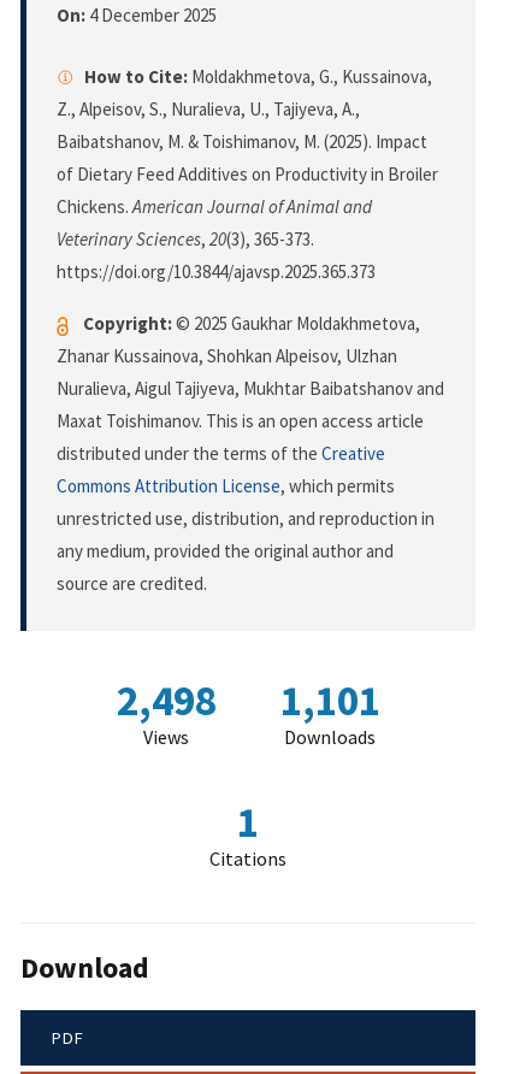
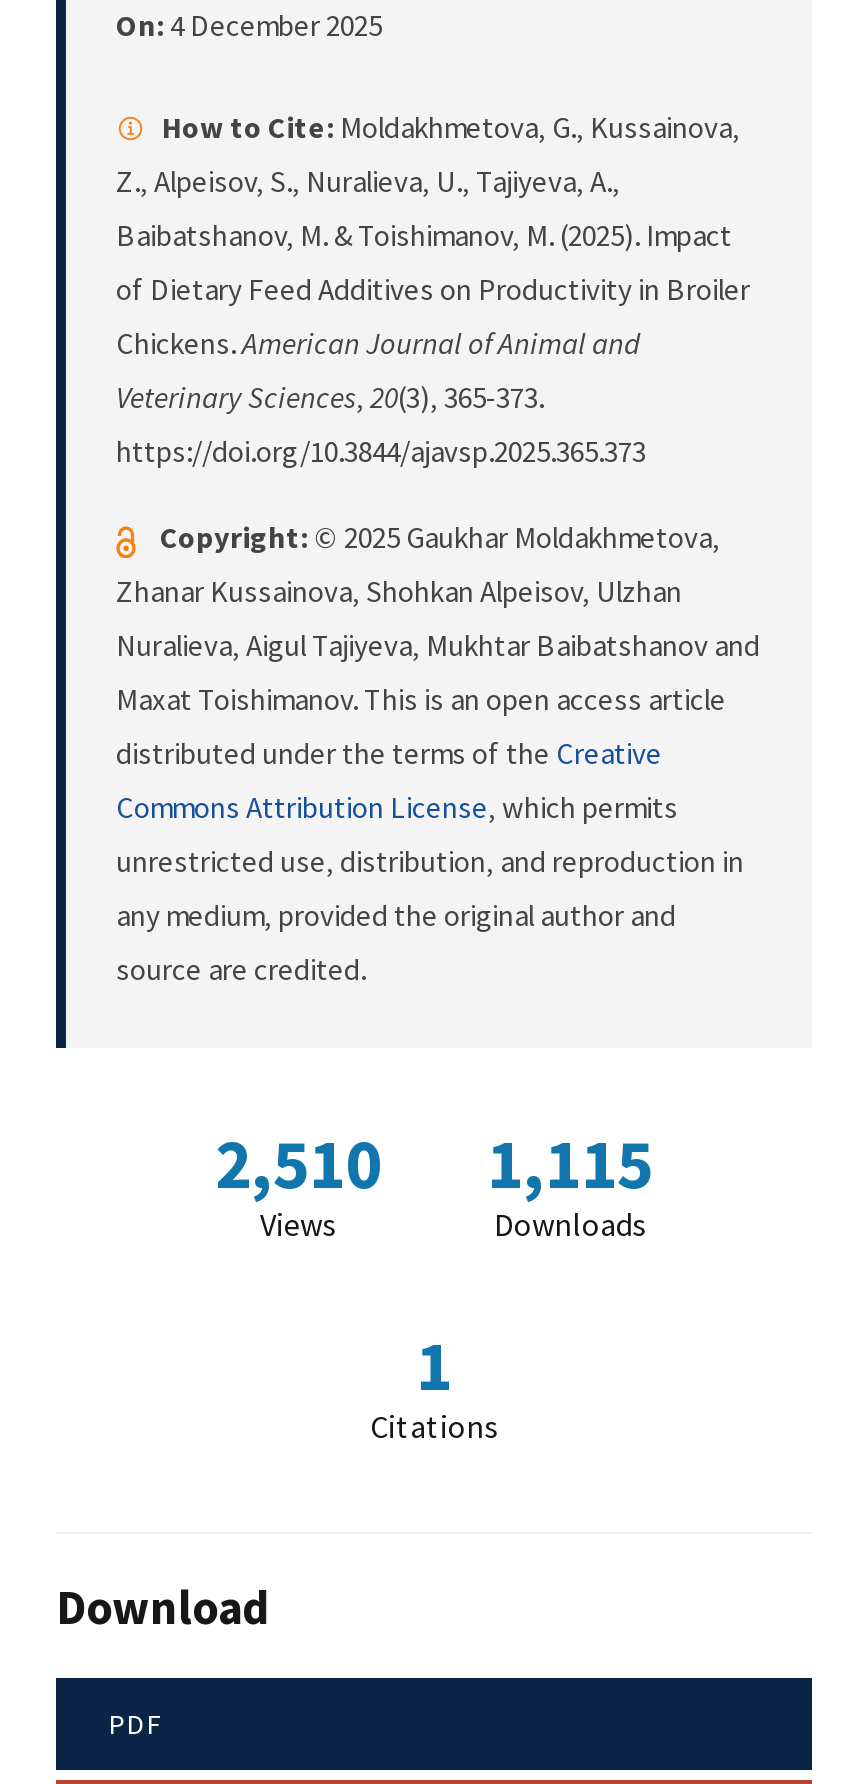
[116,675,216,728] 2,498 -> [215,1121,381,1209] 2,510
[280,675,380,728] 1,101 -> [487,1121,653,1209] 1,115

